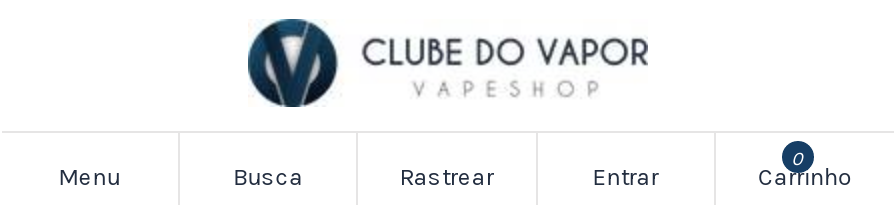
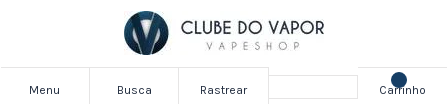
[791,147,803,169] 0 -> none
[593,163,659,191] Entrar -> none

